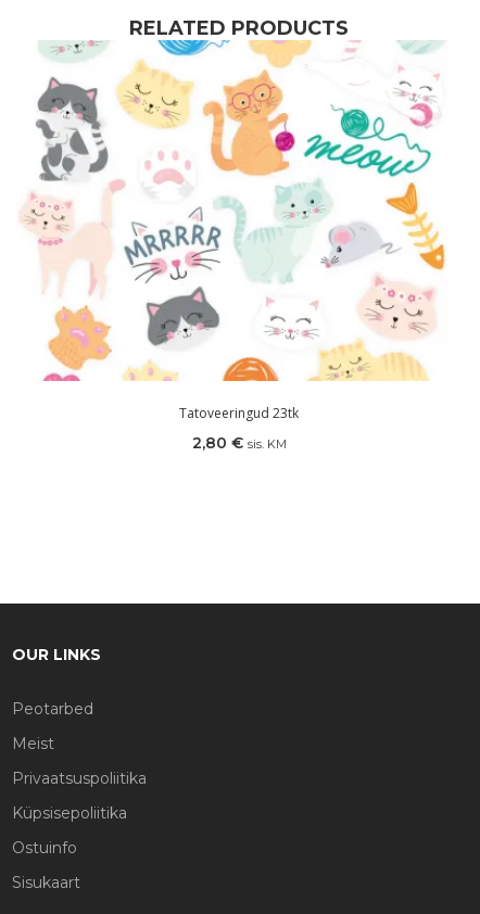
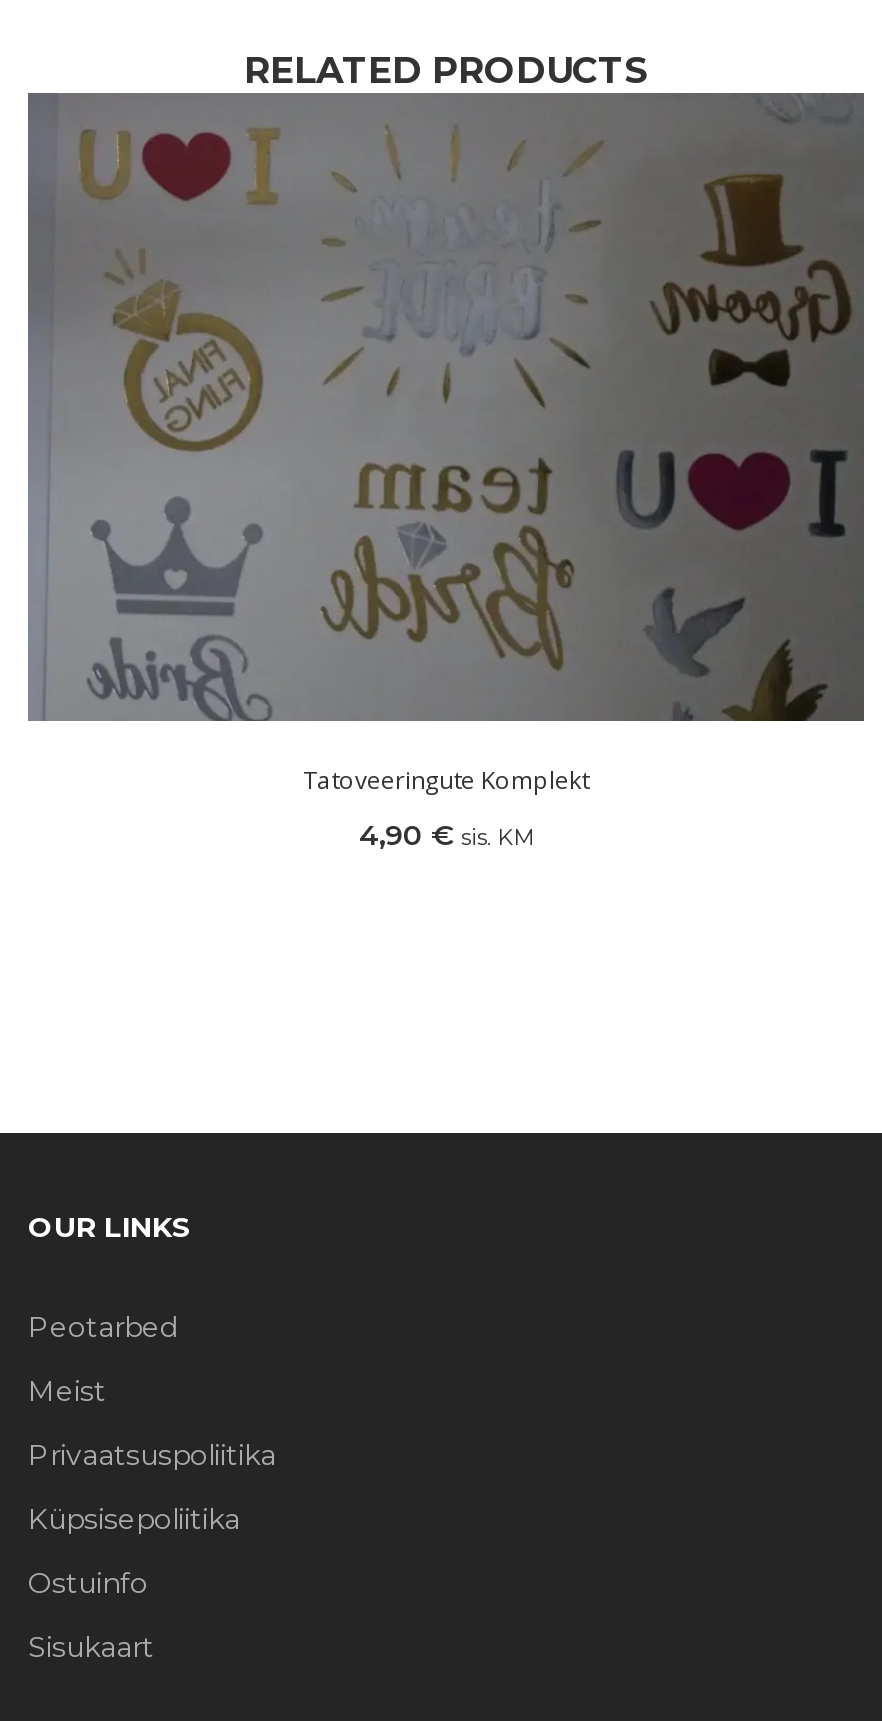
[12,39,466,422] [image] | Tatoveeringud 23tk -> [26,90,866,797] [image] | Tatoveeringute Komplekt
[192,433,286,452] 2,80 € sis. KM -> [359,817,533,853] 4,90 € sis. KM

